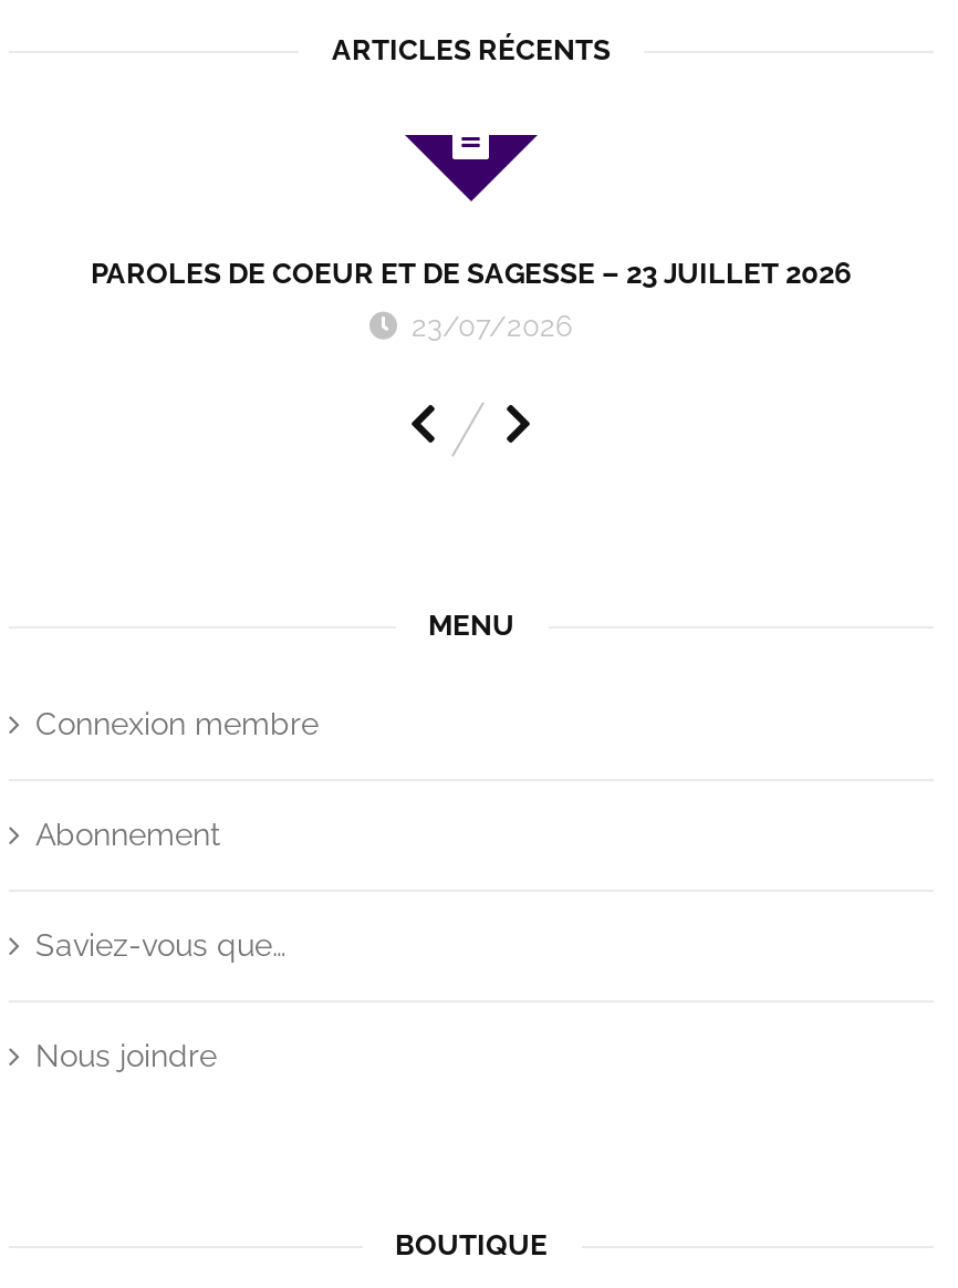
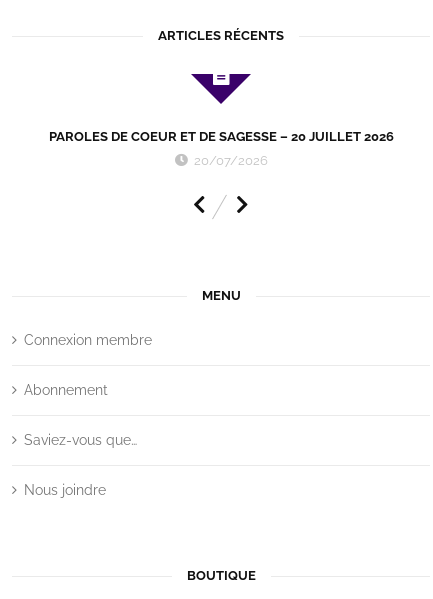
[91,256,852,289] PAROLES DE COEUR ET DE SAGESSE – 23 JUILLET 2026 -> [48,129,393,144] PAROLES DE COEUR ET DE SAGESSE – 20 JUILLET 2026
[412,309,573,342] 23/07/2026 -> [193,153,267,168] 20/07/2026

